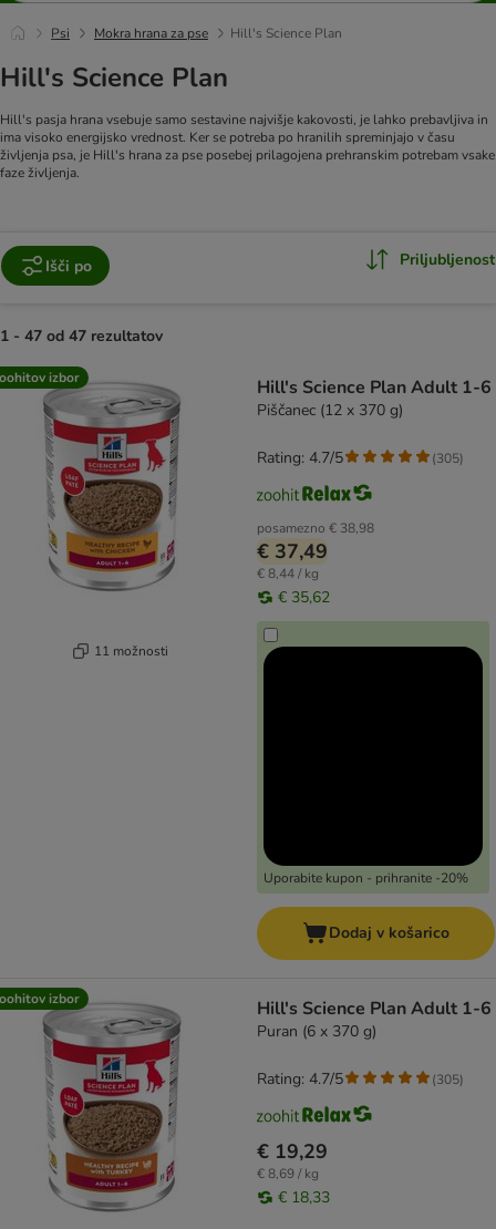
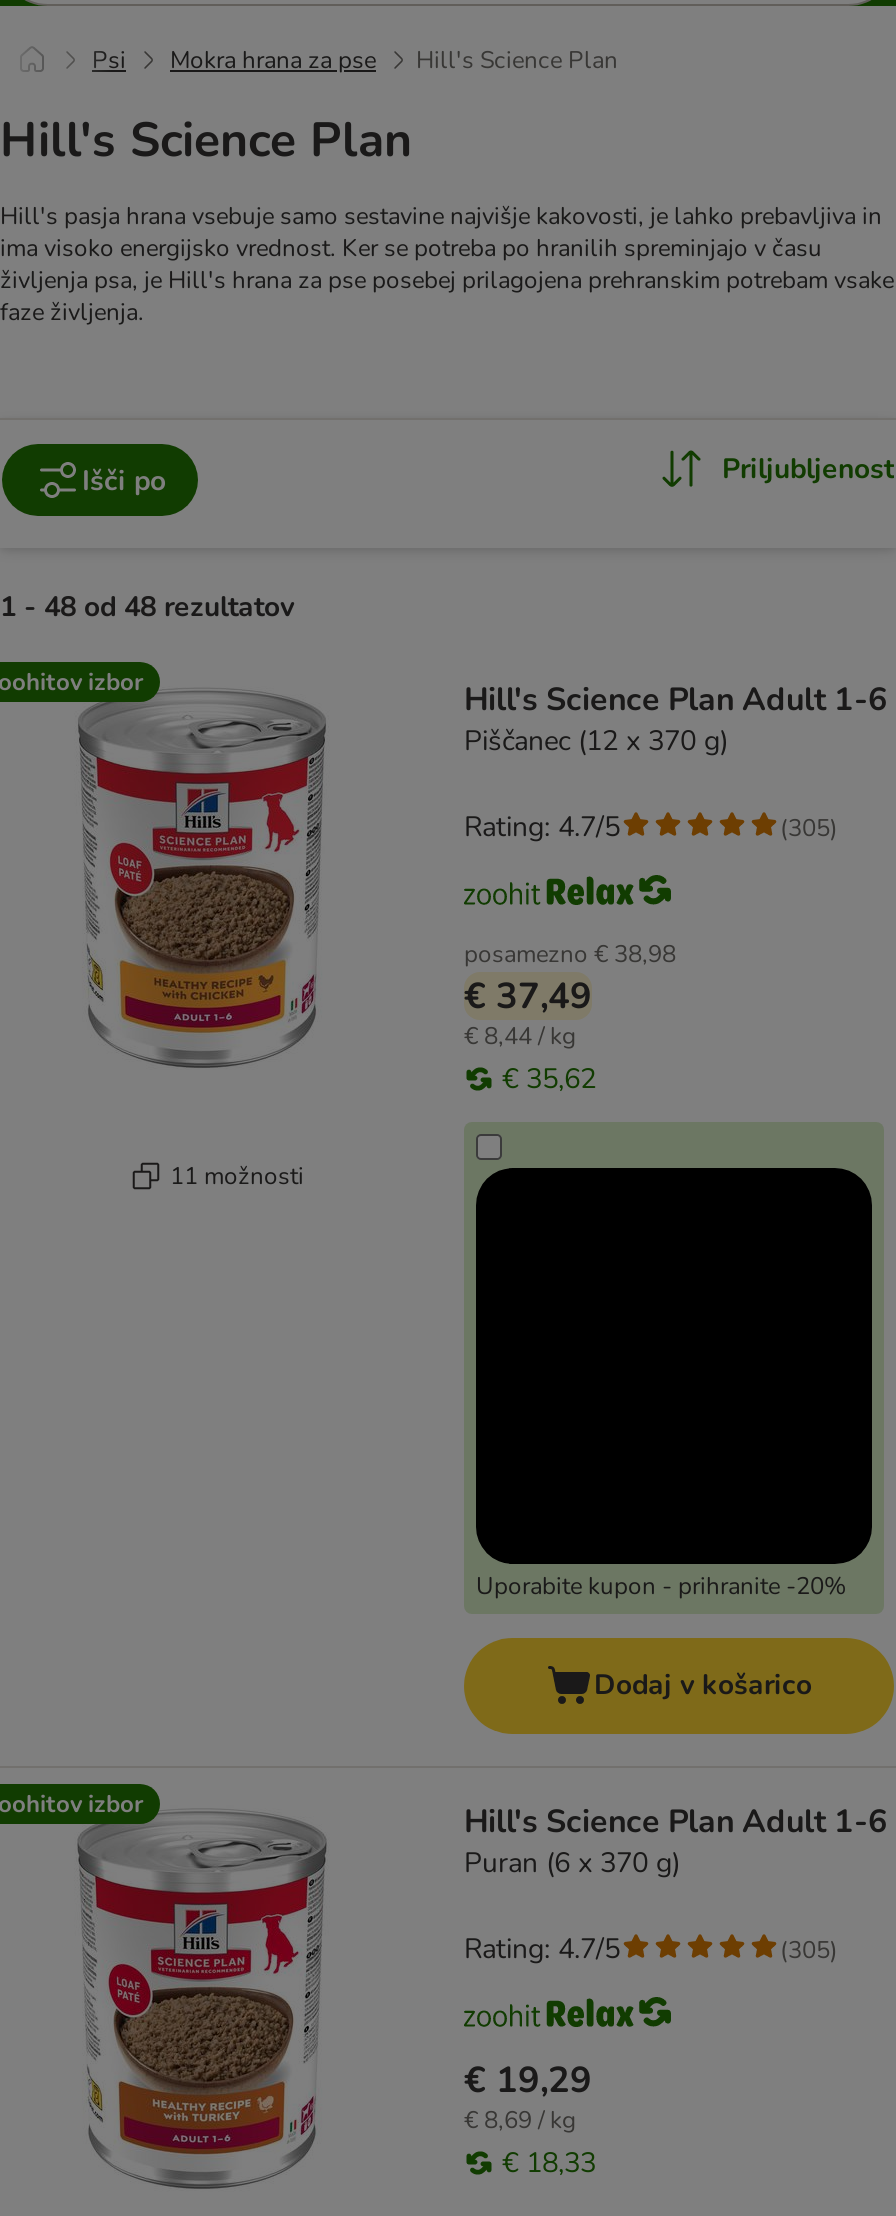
[0,326,163,347] 1 - 47 od 47 rezultatov -> [0,588,294,626] 1 - 48 od 48 rezultatov

